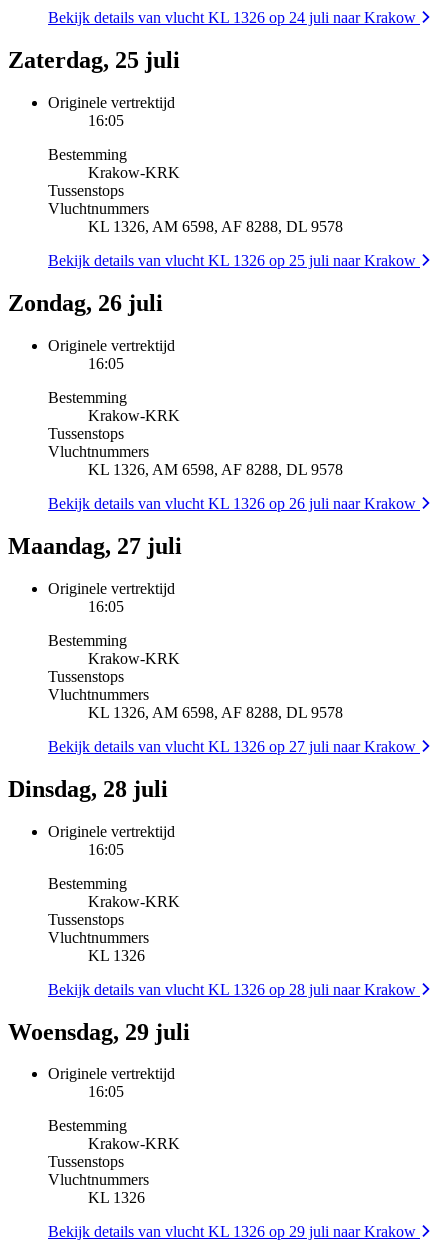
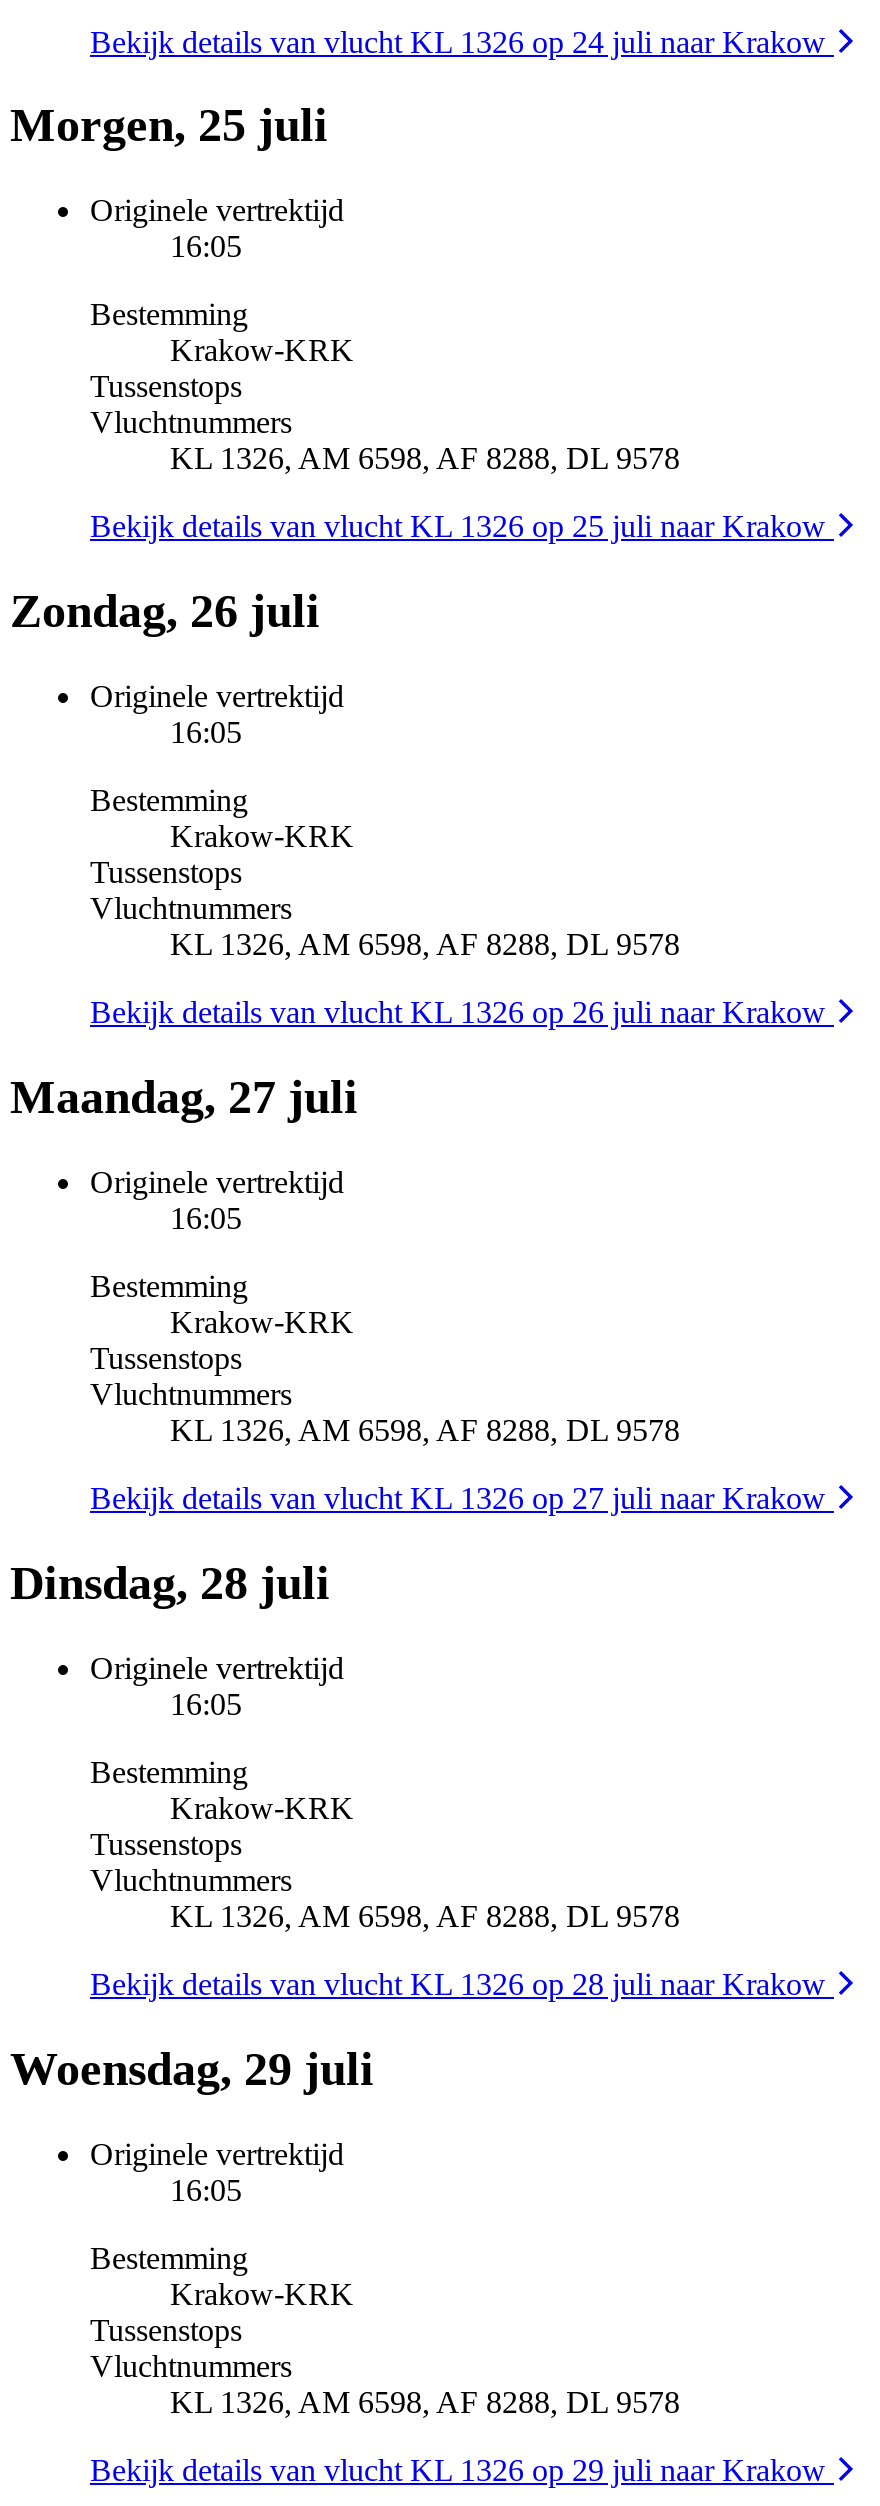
[8,47,180,73] Zaterdag, 25 juli -> [10,99,328,151] Morgen, 25 juli
[88,947,145,964] KL 1326 -> [170,1898,680,1932] KL 1326, AM 6598, AF 8288, DL 9578
[88,1189,145,1206] KL 1326 -> [170,2384,680,2418] KL 1326, AM 6598, AF 8288, DL 9578

